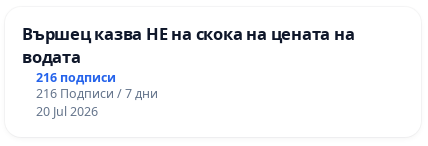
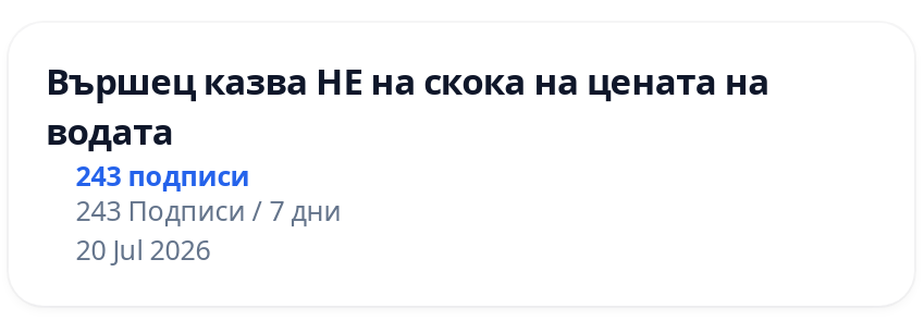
[36,69,116,86] 216 подписи -> [76,157,250,194] 243 подписи
[36,85,158,102] 216 Подписи / 7 дни -> [76,192,341,229] 243 Подписи / 7 дни

